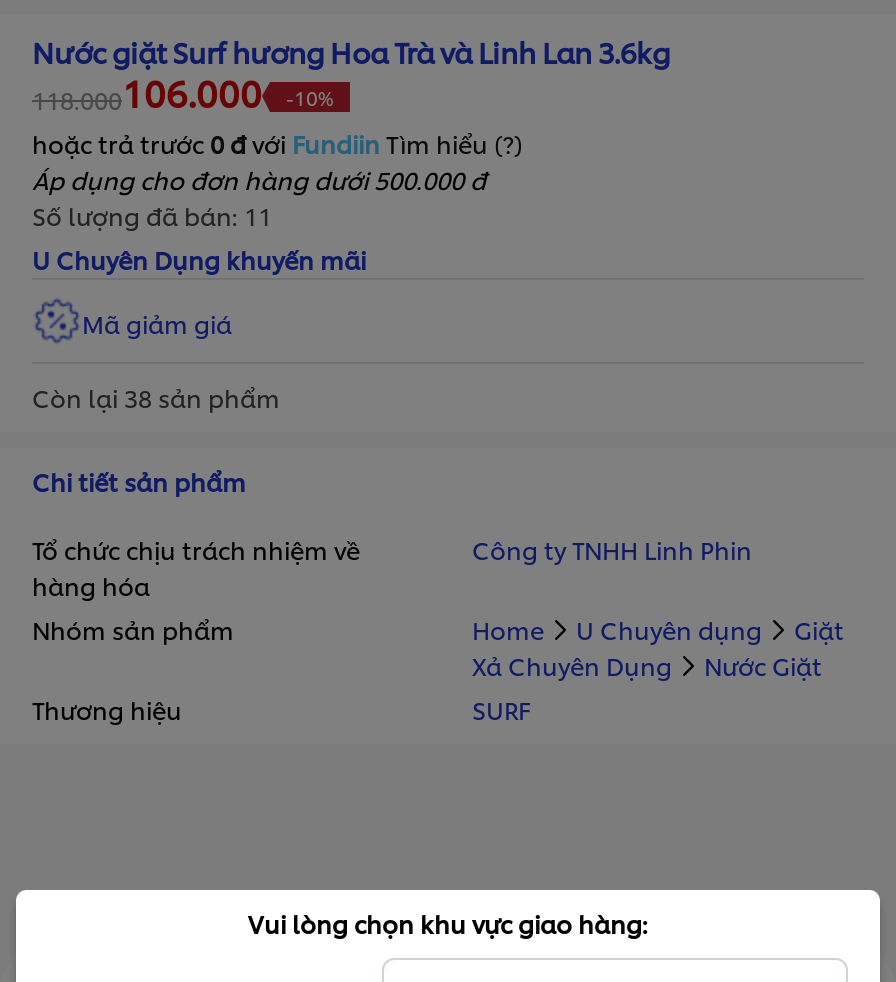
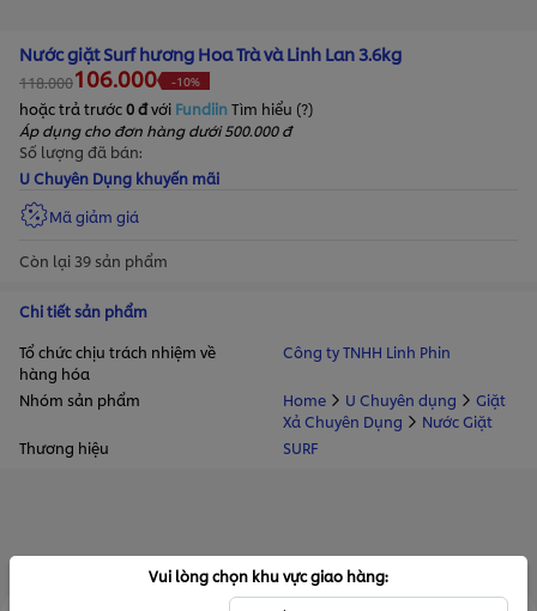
[32,198,272,232] Số lượng đã bán: 11 -> [19,141,143,162] Số lượng đã bán:
[32,380,280,414] Còn lại 38 sản phẩm -> [19,250,168,271] Còn lại 39 sản phẩm

